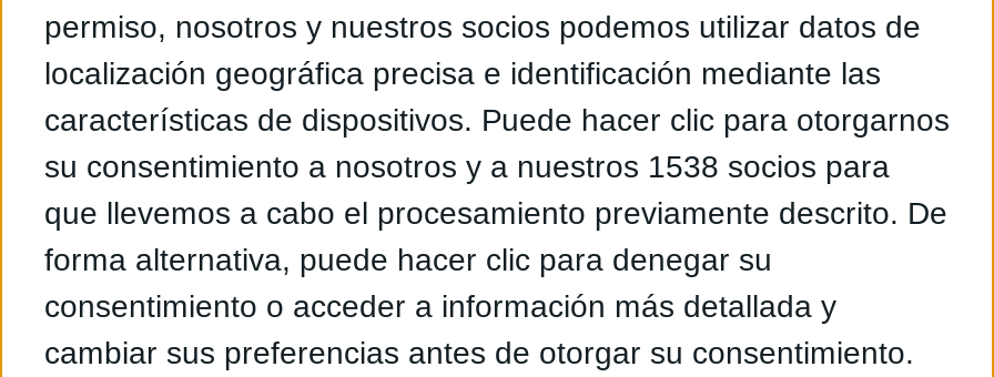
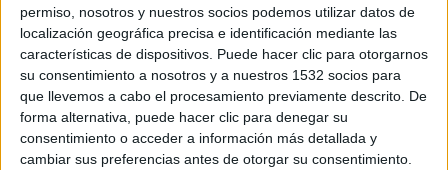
[44,148,890,184] su consentimiento a nosotros y a nuestros 1538 socios para -> [20,67,401,83] su consentimiento a nosotros y a nuestros 1532 socios para

